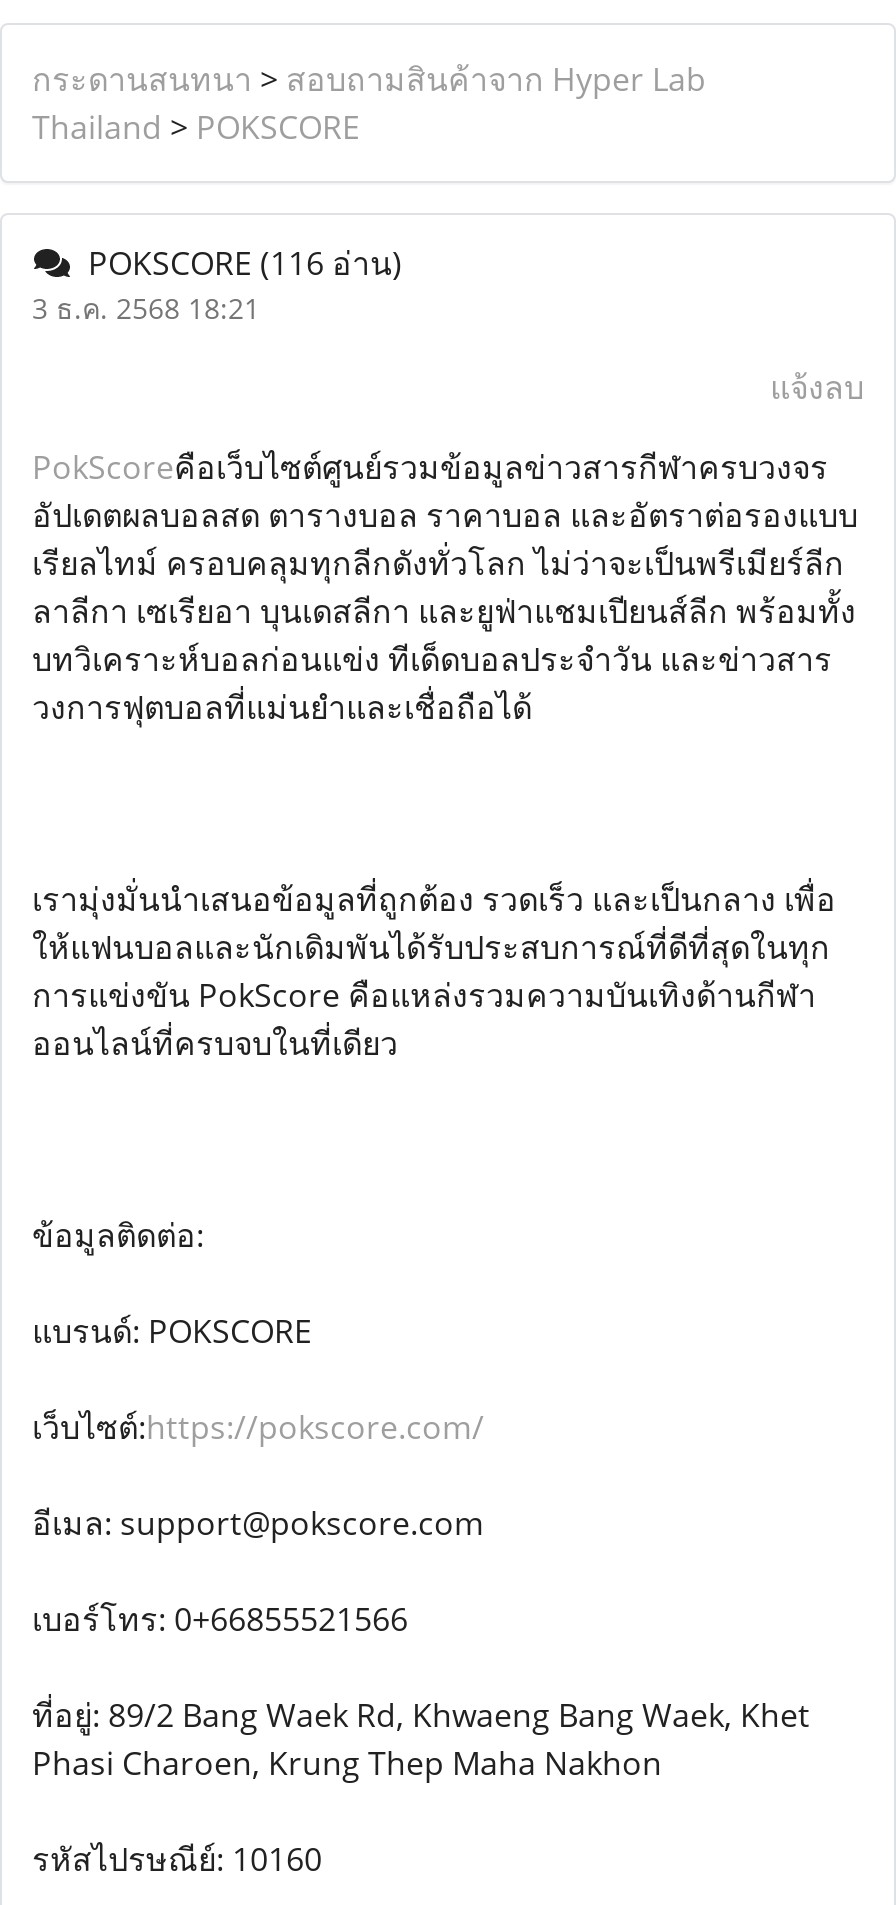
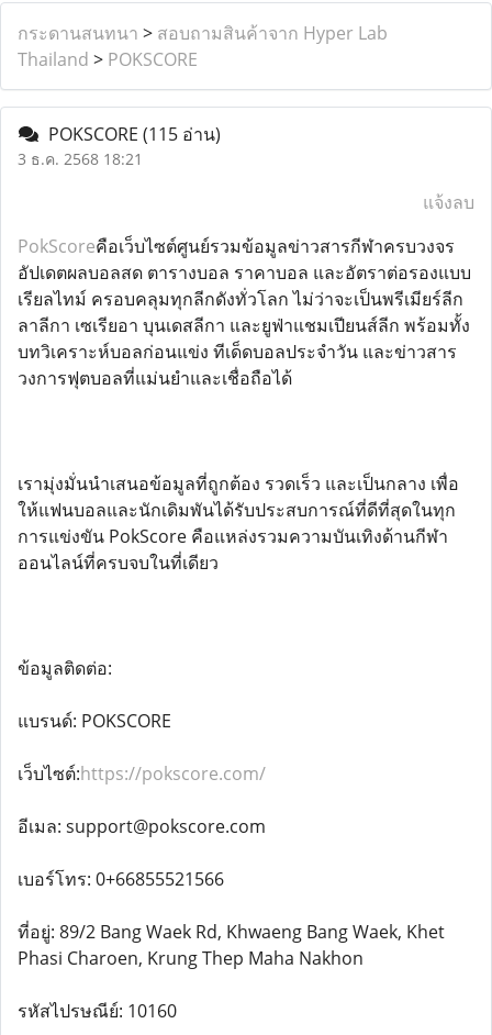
[72,241,402,285] POKSCORE (116 อ่าน) -> [40,122,221,146] POKSCORE (115 อ่าน)

